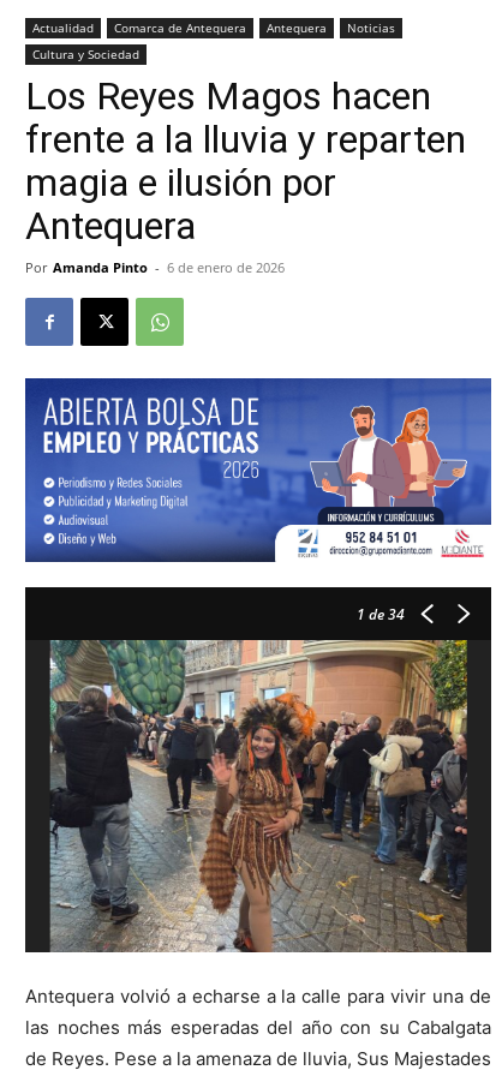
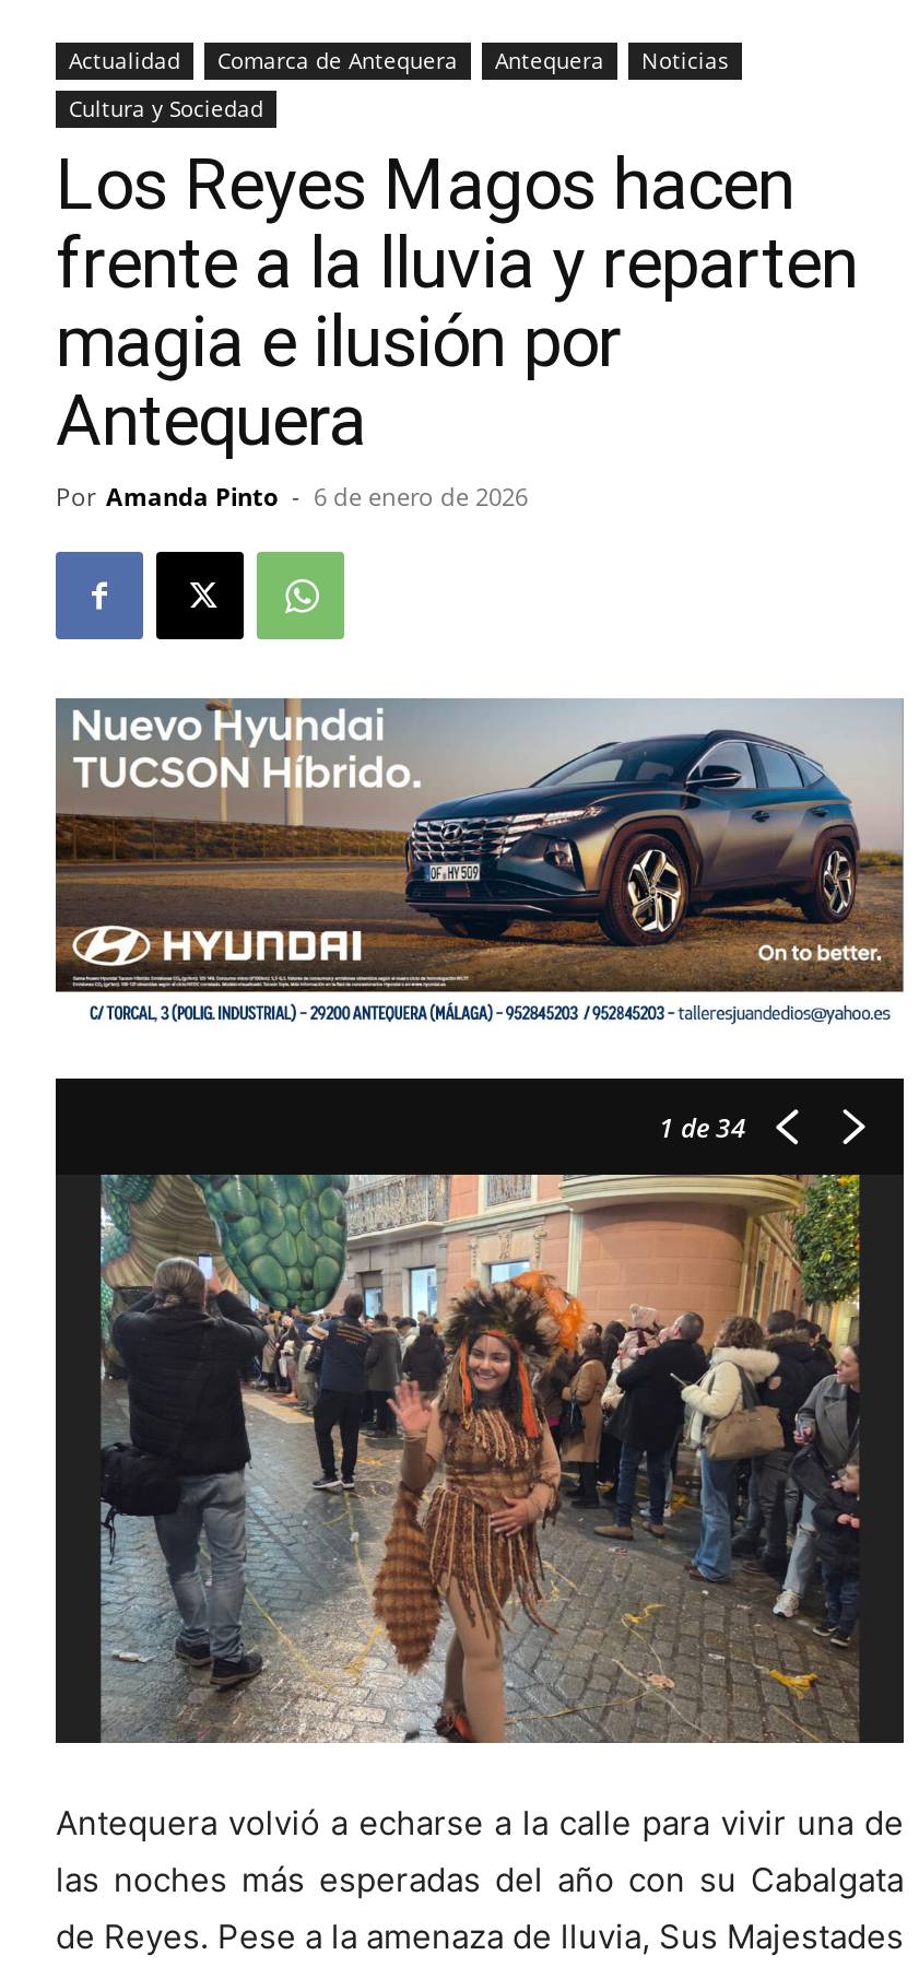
[24,377,492,563] [image] -> [54,696,906,1033] [image]

